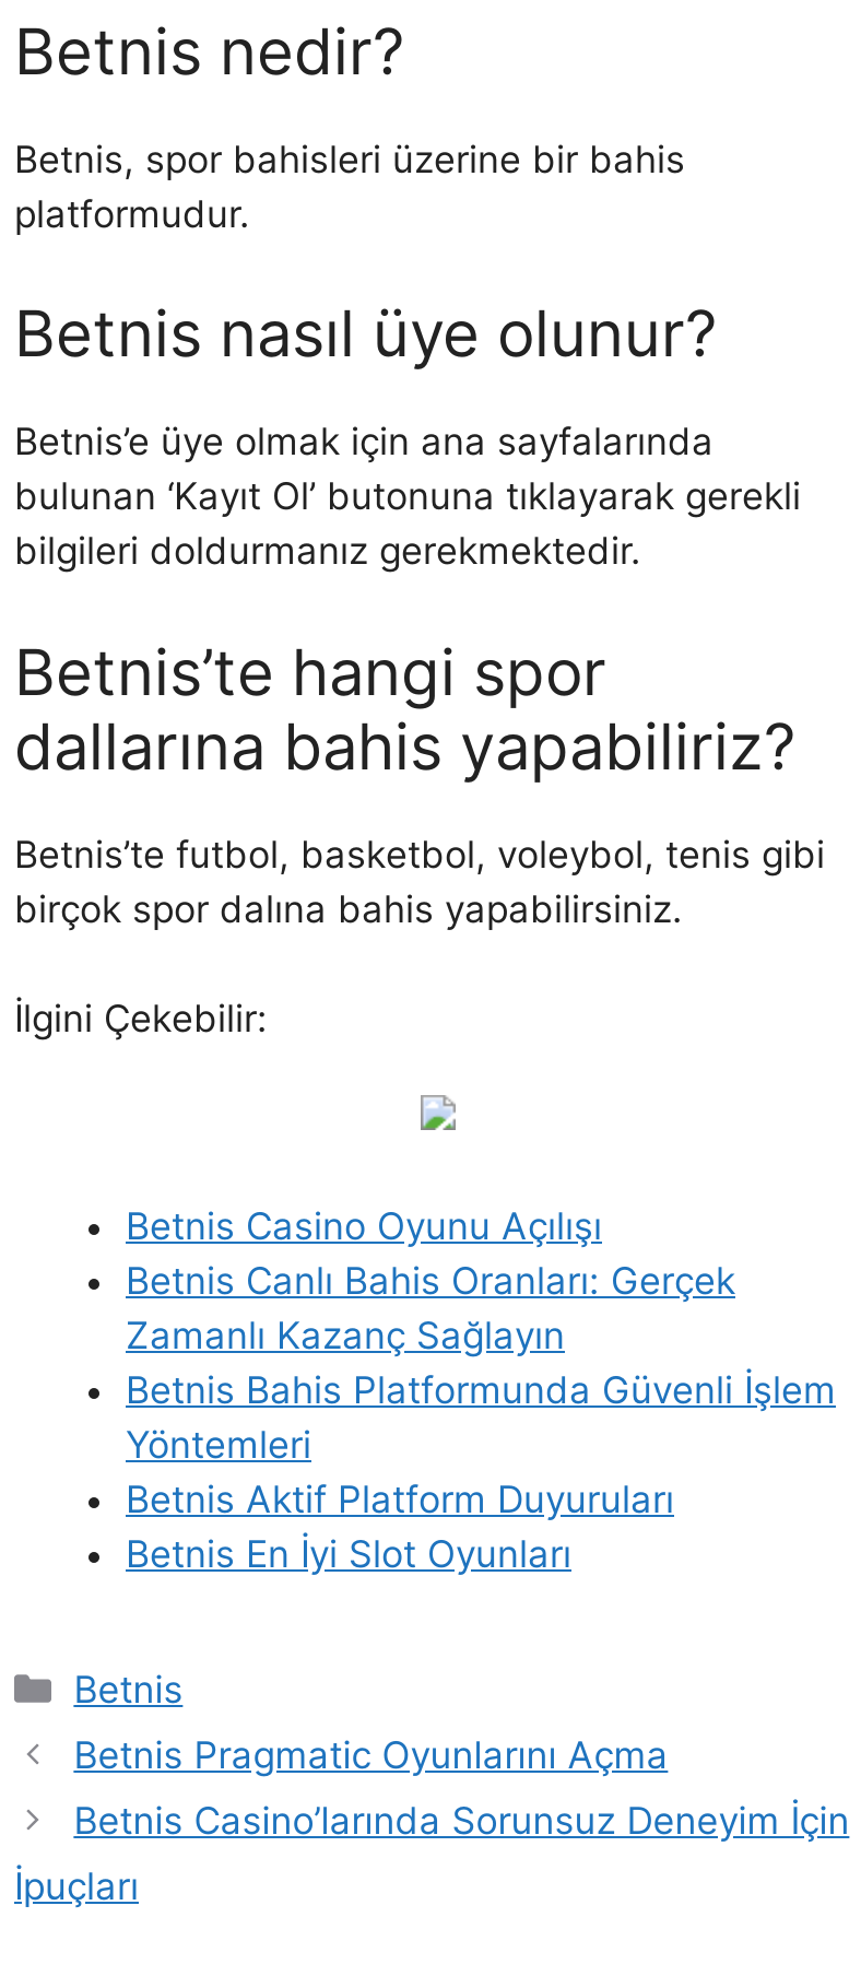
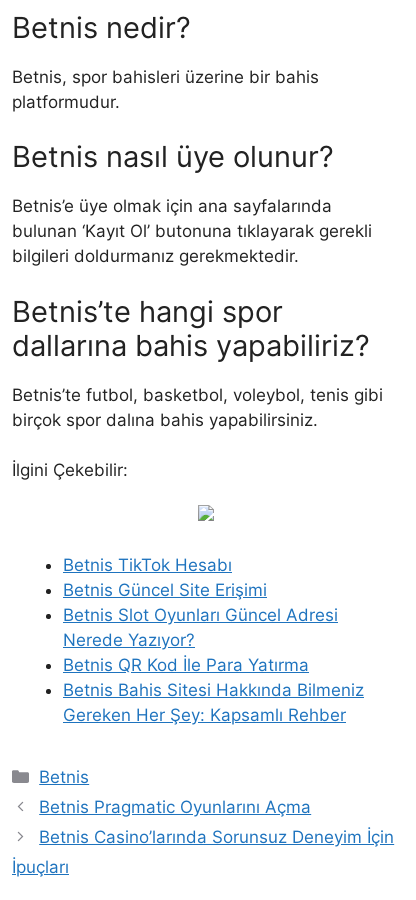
[126,1203,836,1575] Betnis Casino Oyunu Açılışı | Betnis Canlı Bahis Oranları: Gerçek | Zamanlı Kazanç Sağlayın | Betnis Bahis Platformunda Güvenli İşlem | Yöntemleri | Betnis Aktif Platform Duyuruları | Betnis En İyi Slot Oyunları -> [63,554,364,724] Betnis TikTok Hesabı | Betnis Güncel Site Erişimi | Betnis Slot Oyunları Güncel Adresi | Nerede Yazıyor? | Betnis QR Kod İle Para Yatırma | Betnis Bahis Sitesi Hakkında Bilmeniz | Gereken Her Şey: Kapsamlı Rehber

